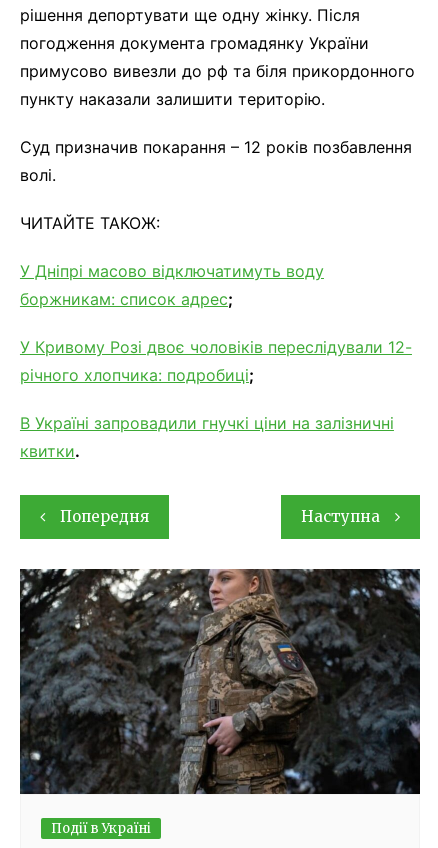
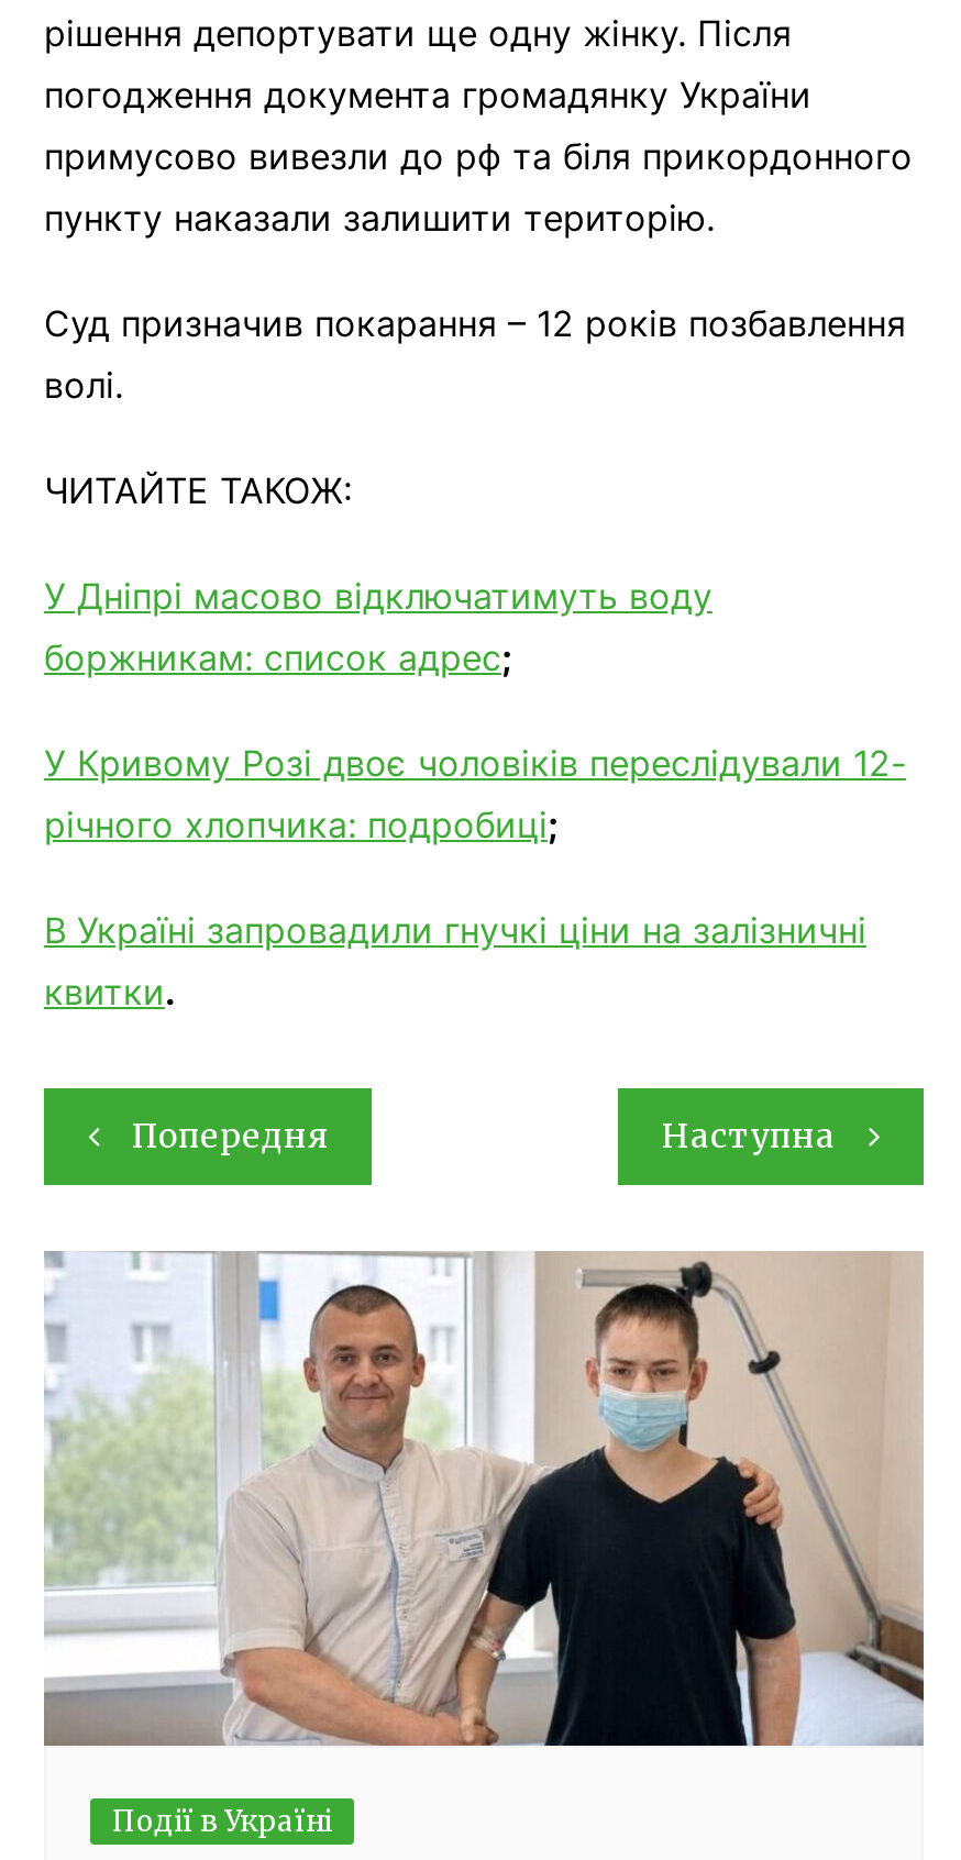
[19,568,421,795] [image] -> [44,1251,926,1748] [image]

